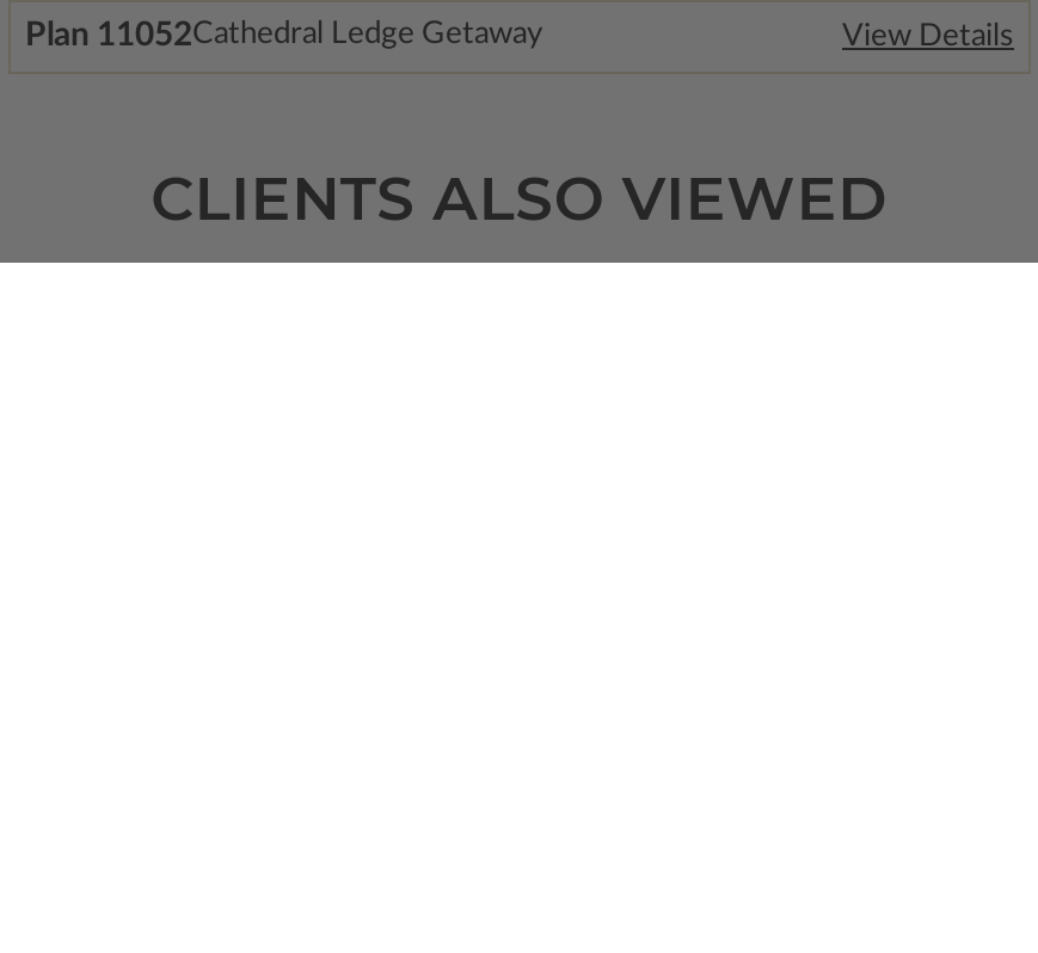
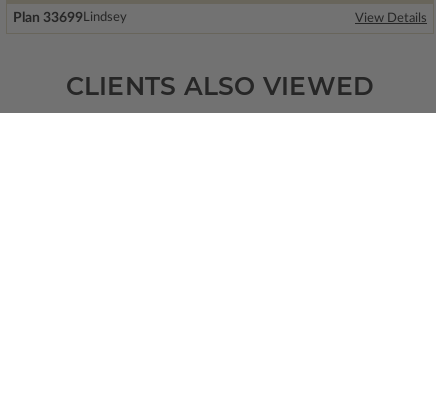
[25,19,543,53] Plan 11052Cathedral Ledge Getaway -> [13,11,127,25] Plan 33699Lindsey

